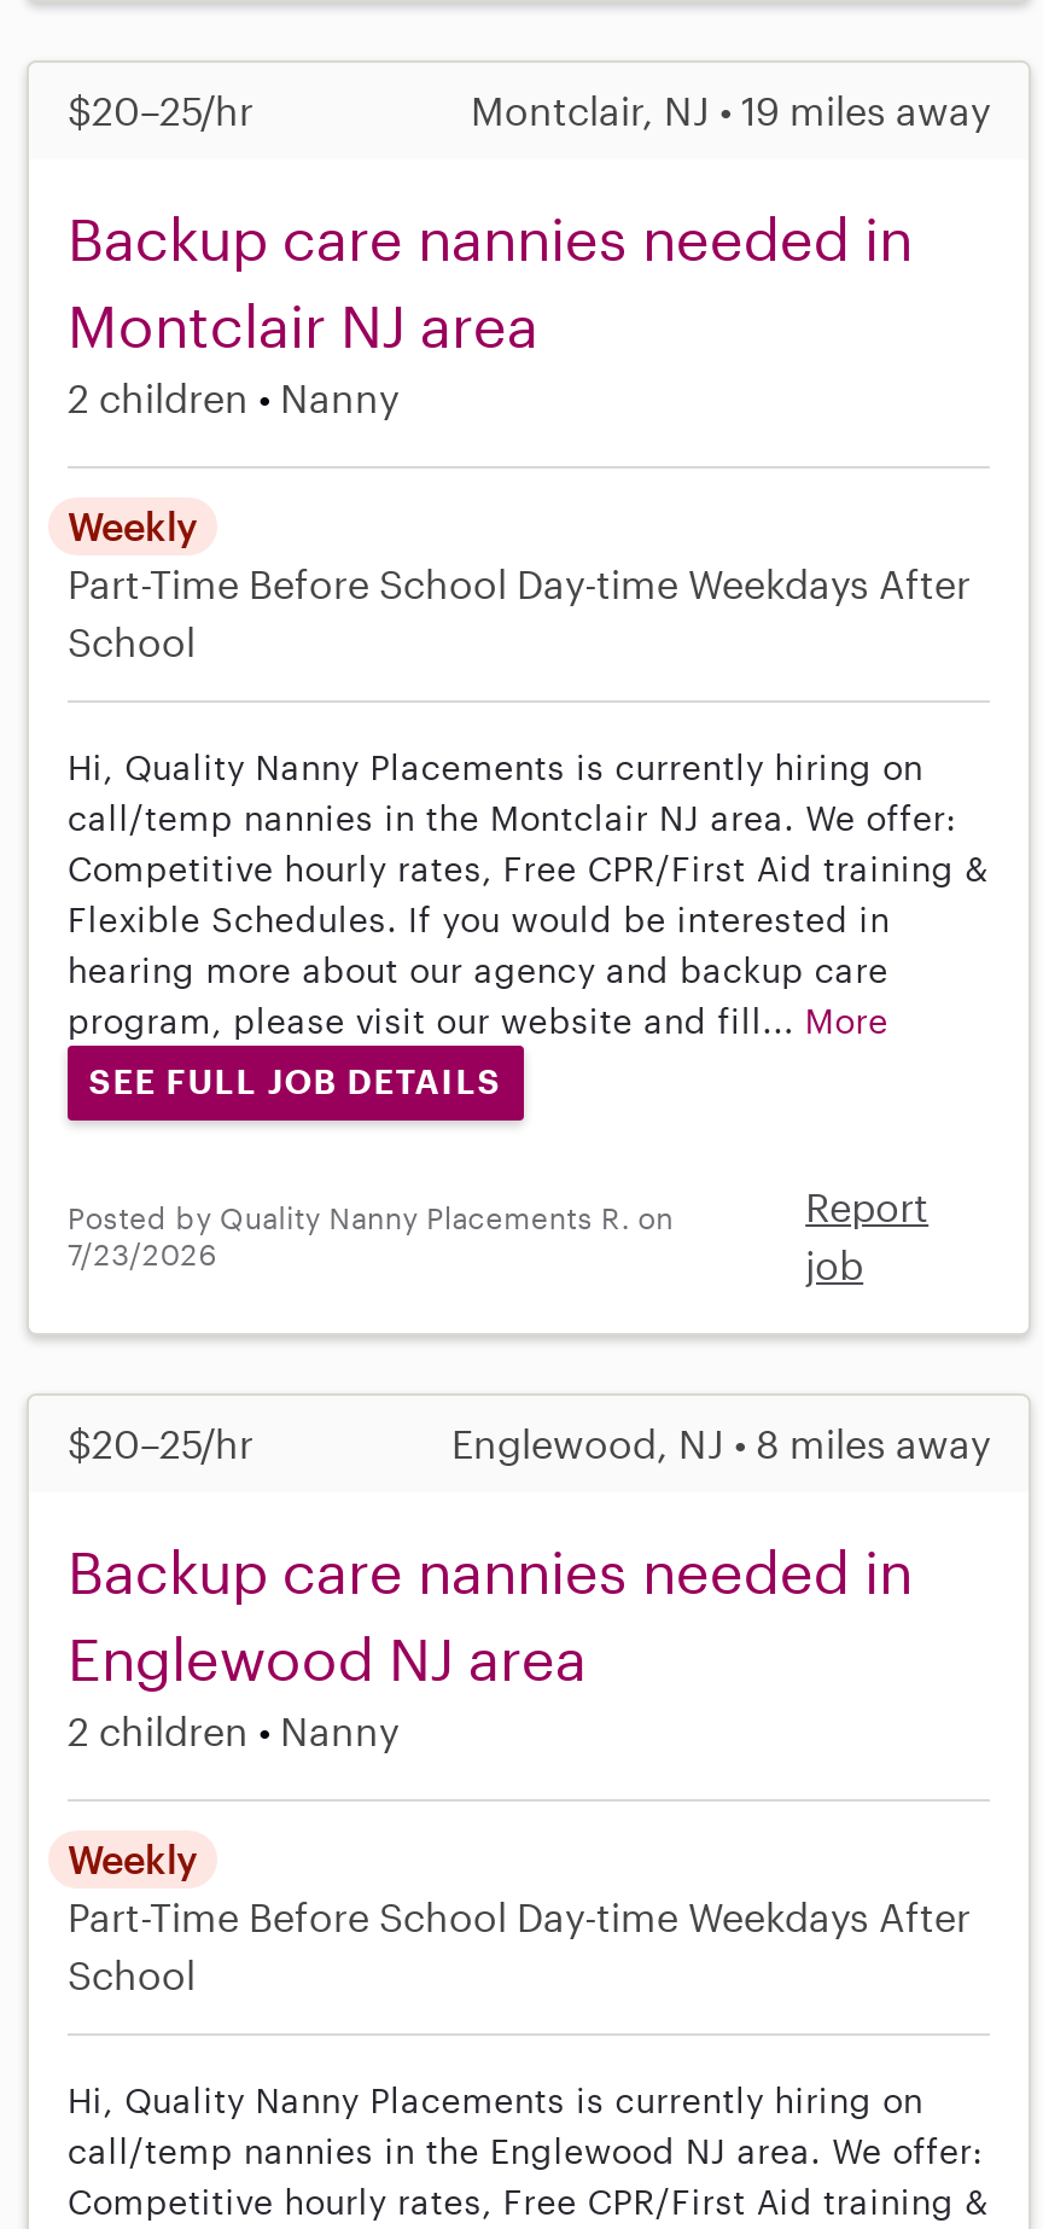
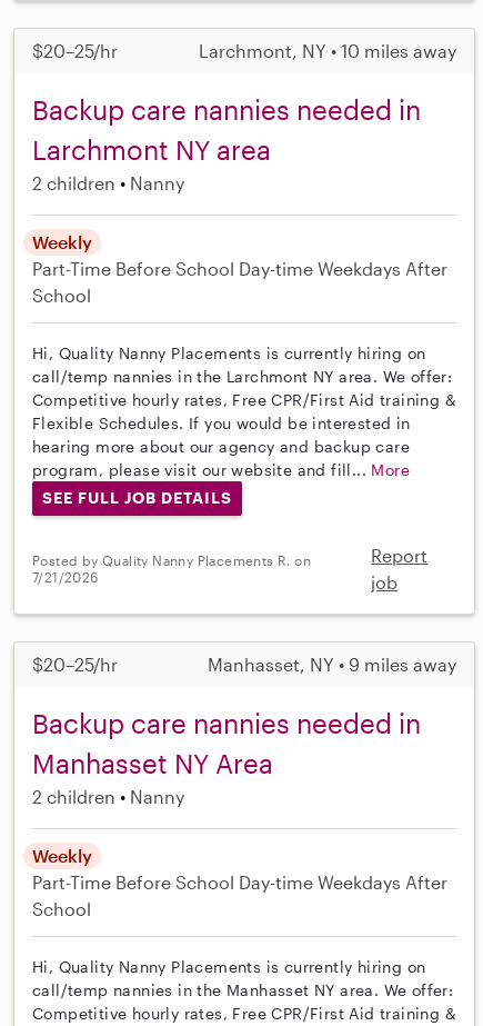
[471,86,990,132] Montclair, NJ • 19 miles away -> [199,39,456,61] Larchmont, NY • 10 miles away
[68,289,538,359] Montclair NJ area -> [32,133,271,165] Larchmont NY area
[68,796,957,837] call/temp nannies in the Montclair NJ area. We offer: -> [32,366,452,385] call/temp nannies in the Larchmont NY area. We offer:
[68,1237,216,1271] 7/23/2026 -> [32,569,98,585] 7/21/2026
[451,1420,990,1466] Englewood, NJ • 8 miles away -> [208,654,456,675] Manhasset, NY • 9 miles away
[68,1623,587,1693] Englewood NJ area -> [32,747,273,779] Manhasset NY Area
[68,2130,983,2171] call/temp nannies in the Englewood NJ area. We offer: -> [32,981,453,999] call/temp nannies in the Manhasset NY area. We offer:

